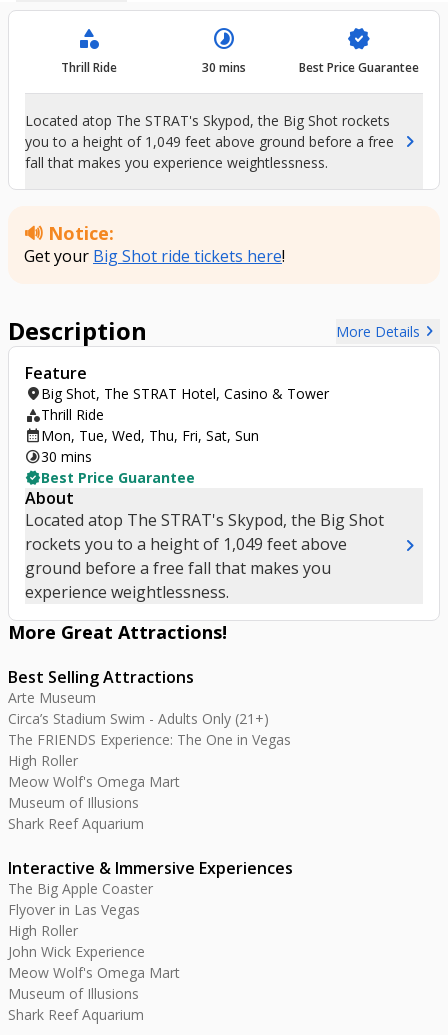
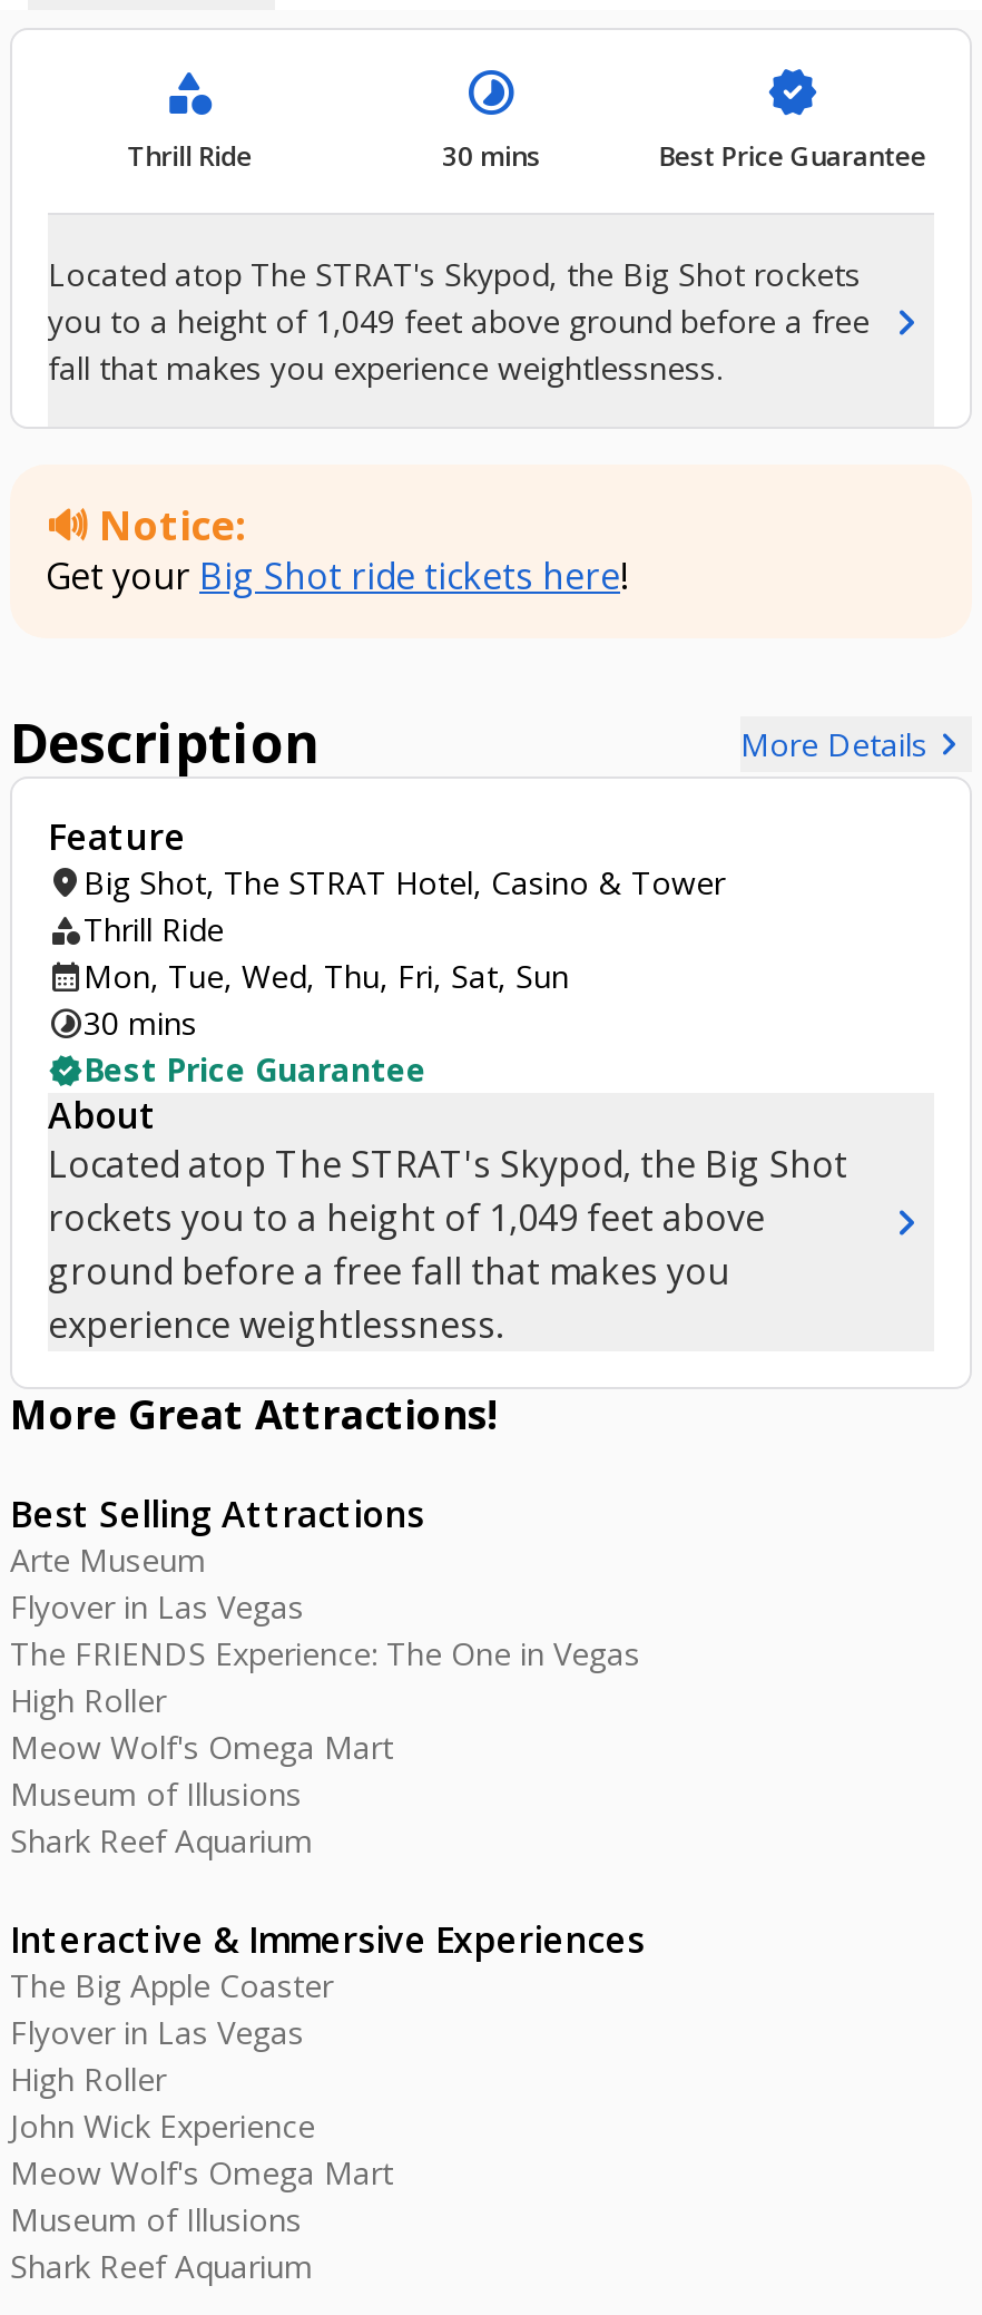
[8,709,269,728] Circa’s Stadium Swim - Adults Only (21+) -> [10,1585,304,1628] Flyover in Las Vegas

